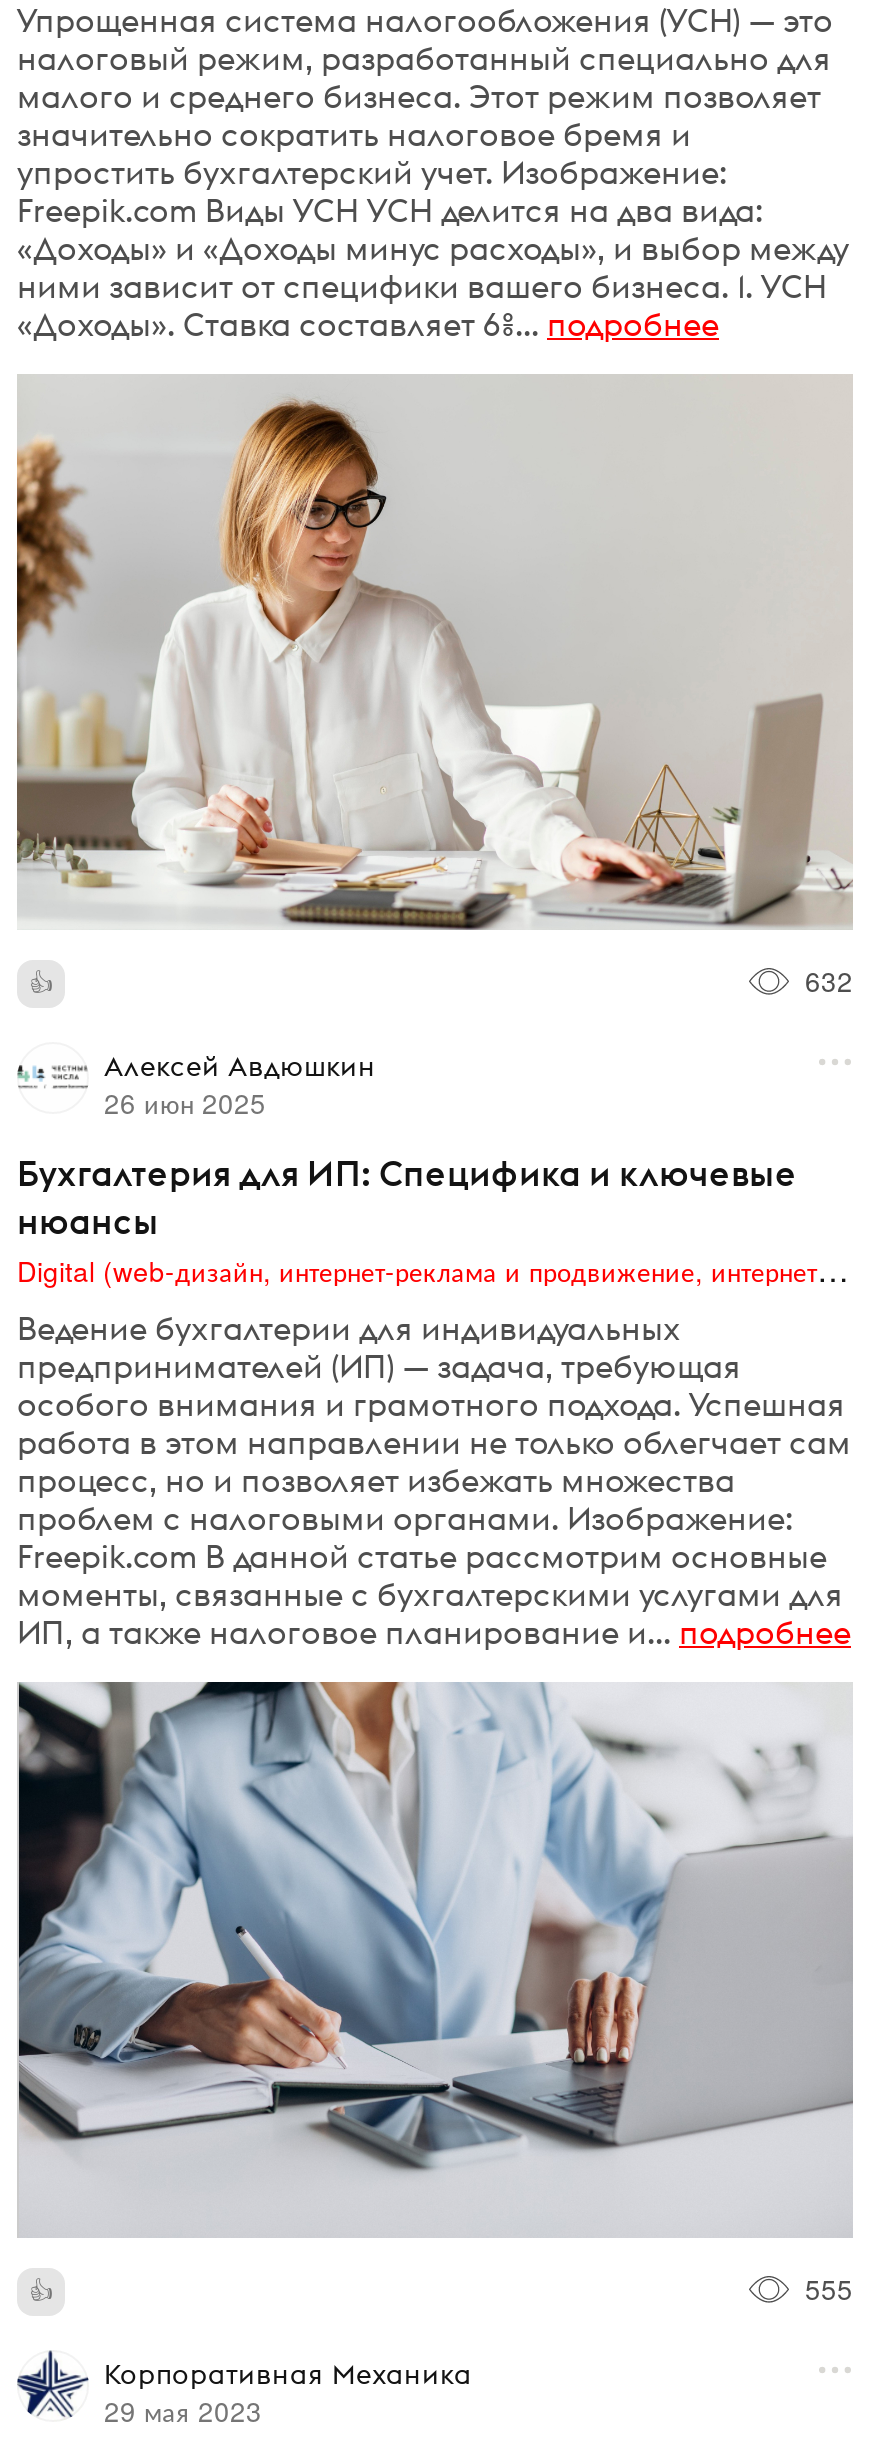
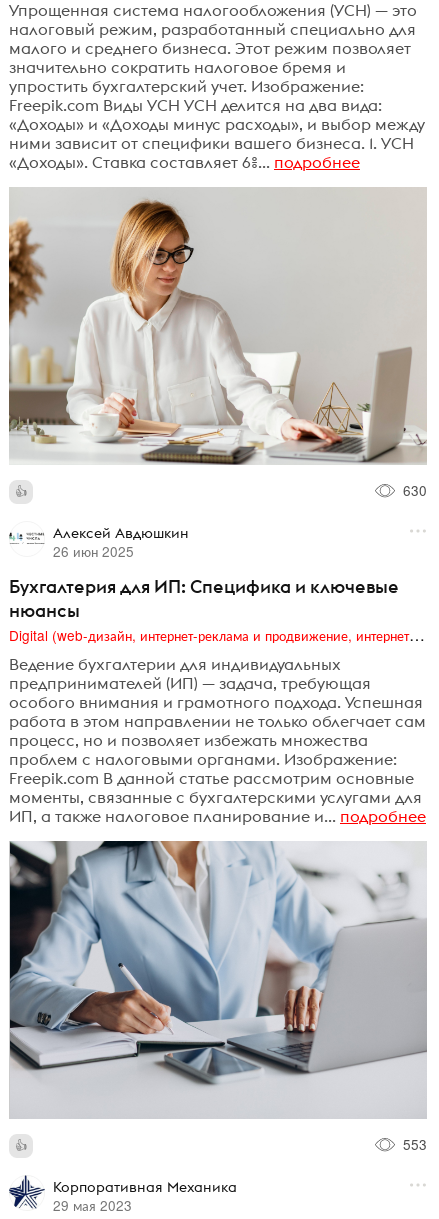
[797,960,853,1000] 632 -> [399,480,427,500] 630
[797,2269,853,2309] 555 -> [399,1134,427,1154] 553

